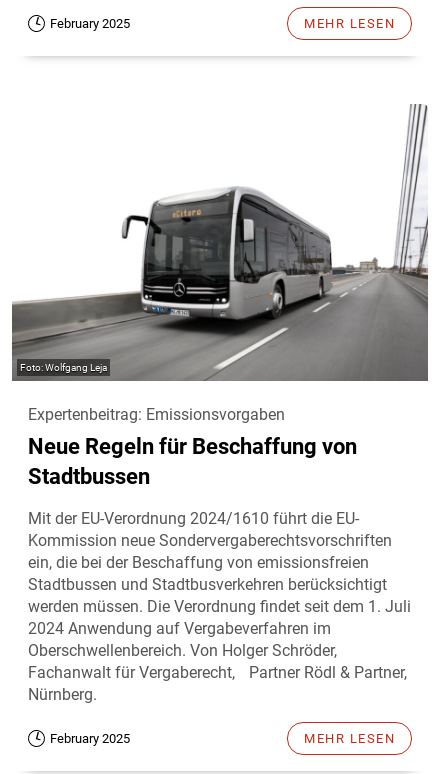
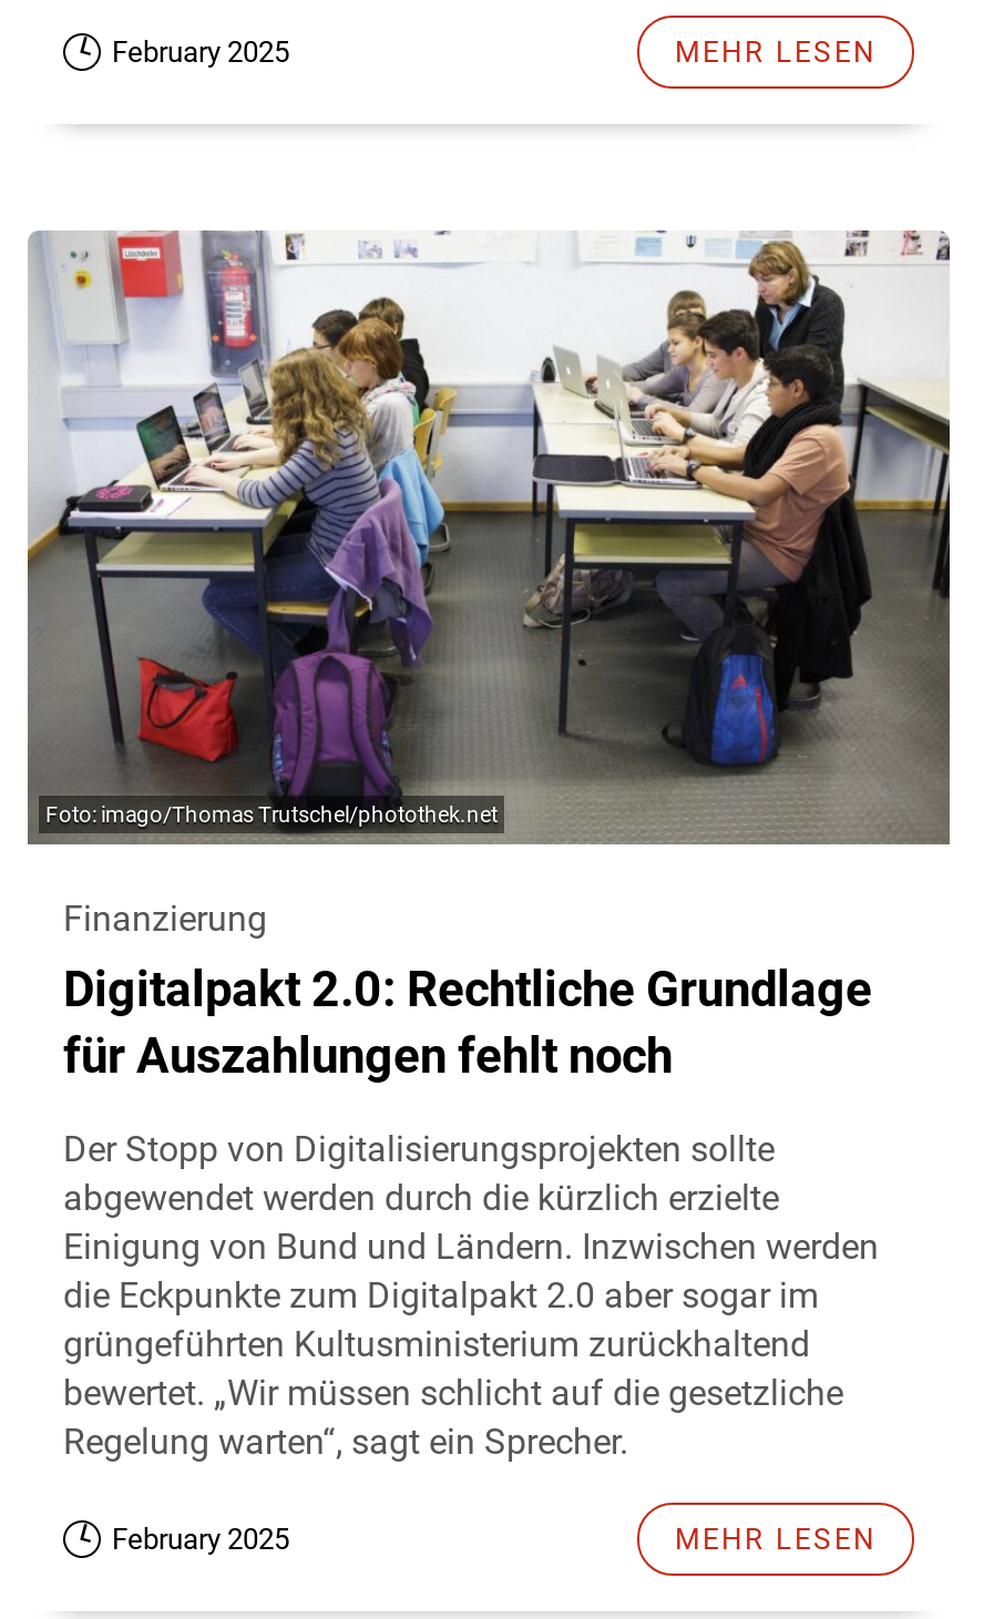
[12,104,428,373] [image] | Wolfgang Leja -> [25,227,952,846] [image] | imago/Thomas Trutschel/photothek.net
[28,405,357,489] Expertenbeitrag: Emissionsvorgaben | Neue Regeln für Beschaffung von | Stadtbussen -> [63,898,872,1085] Finanzierung | Digitalpakt 2.0: Rechtliche Grundlage | für Auszahlungen fehlt noch
[28,509,411,704] Mit der EU-Verordnung 2024/1610 führt die EU- | Kommission neue Sondervergaberechtsvorschriften | ein, die bei der Beschaffung von emissionsfreien | Stadtbussen und Stadtbusverkehren berücksichtigt | werden müssen. Die Verordnung findet seit dem 1. Juli | 2024 Anwendung auf Vergabeverfahren im | Oberschwellenbereich. Von Holger Schröder, | Fachanwalt für Vergaberecht, Partner Rödl & Partner, | Nürnberg. -> [63,1129,879,1464] Der Stopp von Digitalisierungsprojekten sollte | abgewendet werden durch die kürzlich erzielte | Einigung von Bund und Ländern. Inzwischen werden | die Eckpunkte zum Digitalpakt 2.0 aber sogar im | grüngeführten Kultusministerium zurückhaltend | bewertet. „Wir müssen schlicht auf die gesetzliche | Regelung warten“, sagt ein Sprecher.

